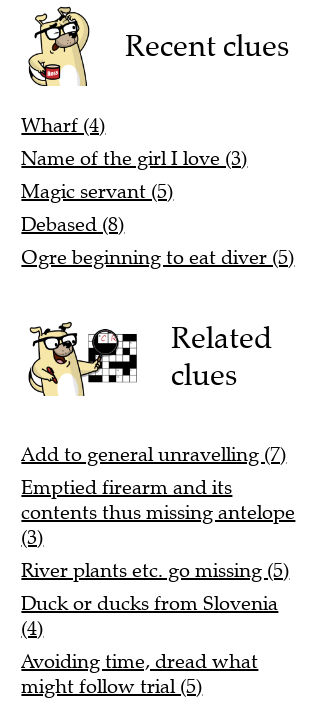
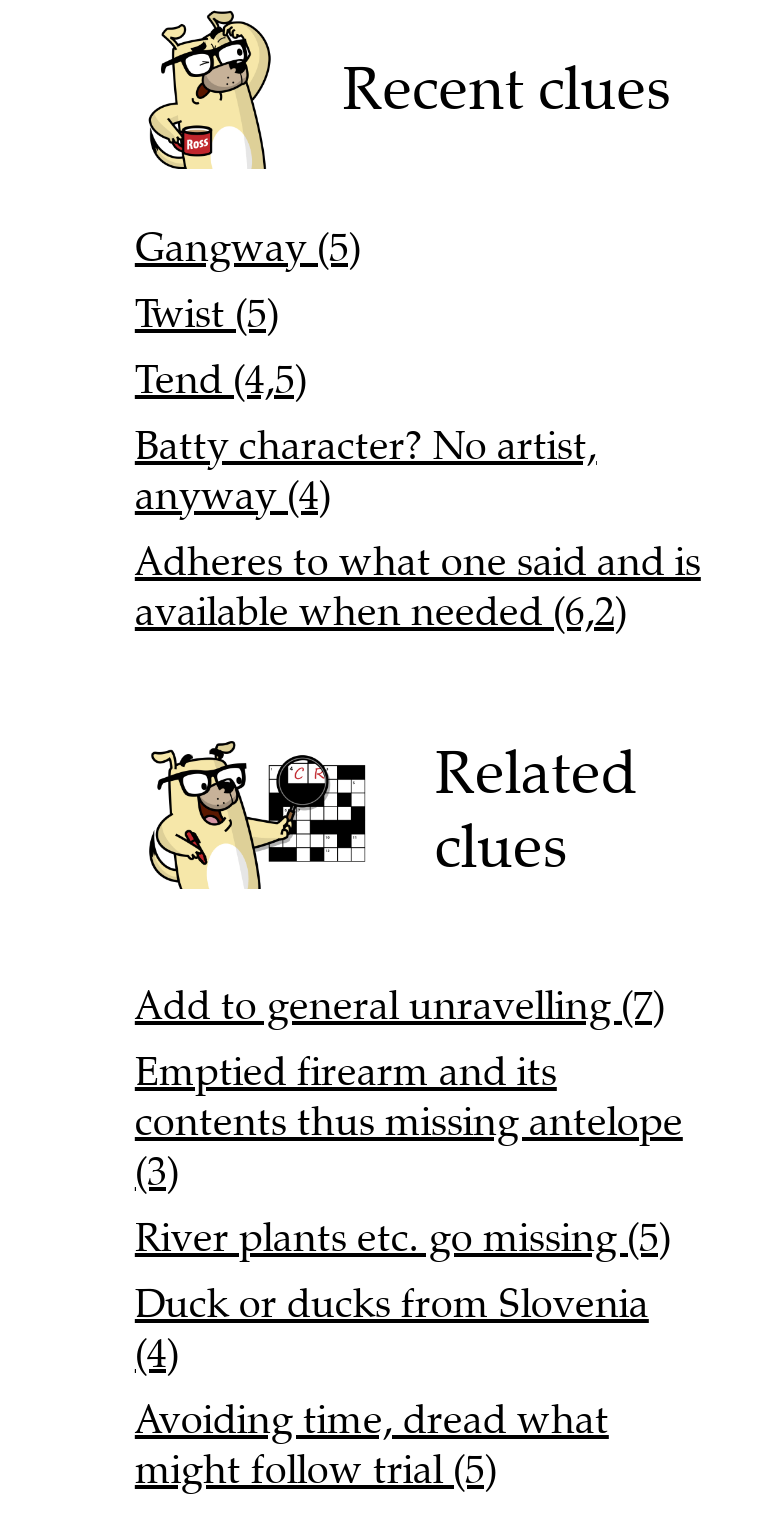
[21,113,294,270] Wharf (4) | Name of the girl I love (3) | Magic servant (5) | Debased (8) | Ogre beginning to eat diver (5) -> [135,223,701,637] Gangway (5) | Twist (5) | Tend (4,5) | Batty character? No artist, | anyway (4) | Adheres to what one said and is | available when needed (6,2)

